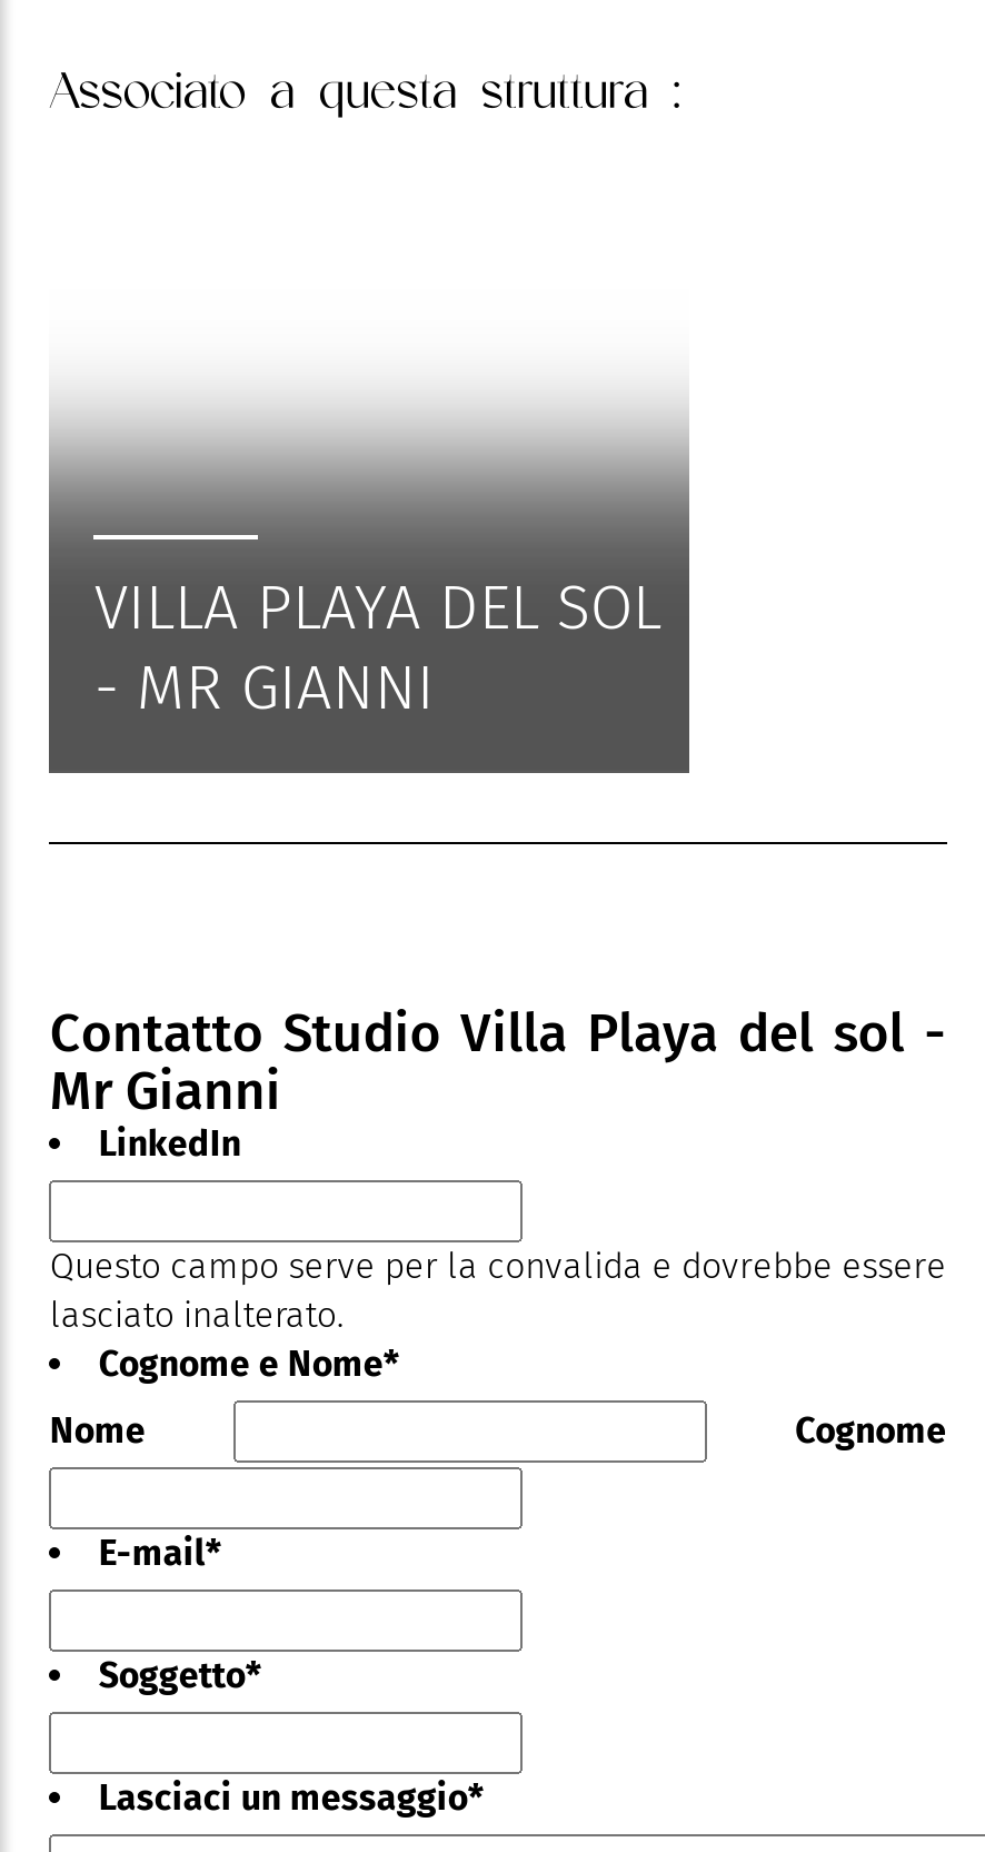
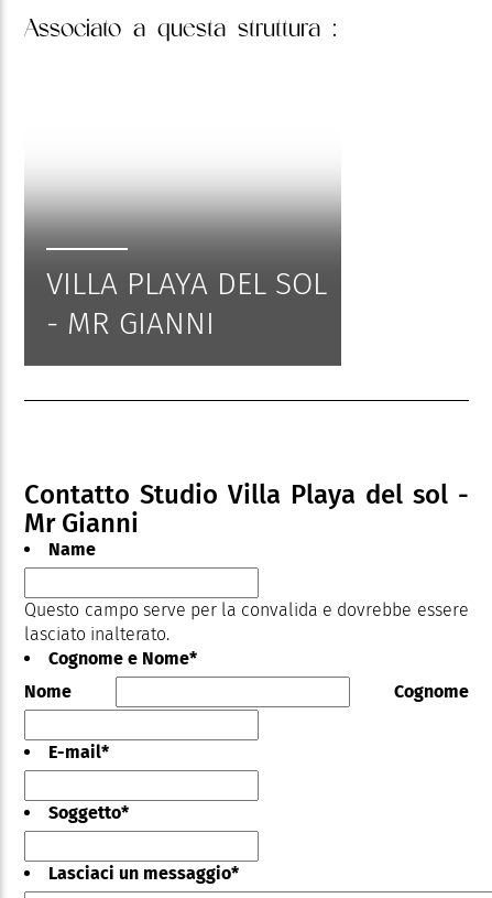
[99,1123,241,1165] LinkedIn -> [49,539,96,560] Name

